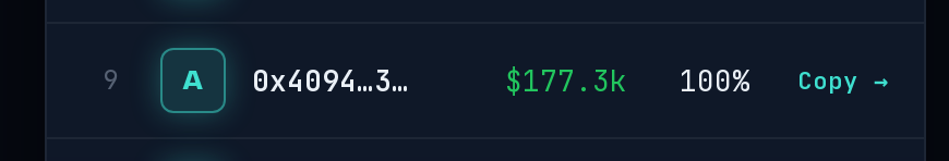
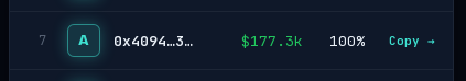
[103,62,204,98] 9 A -> [38,31,89,49] 7 A

